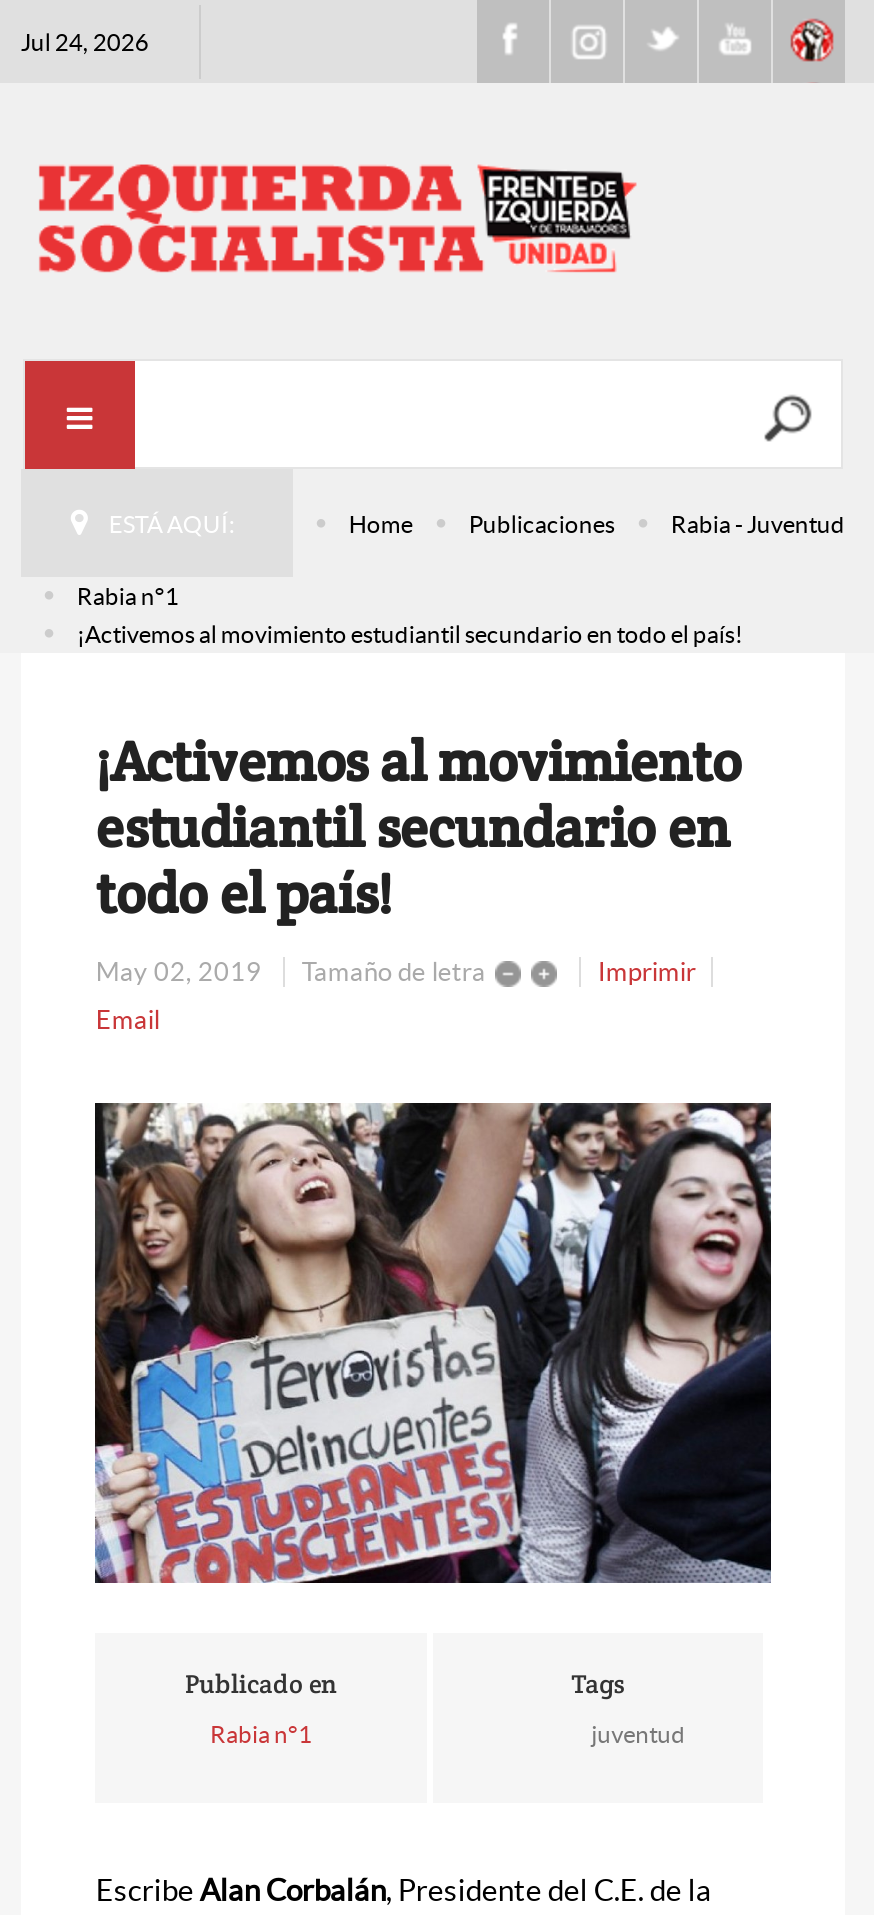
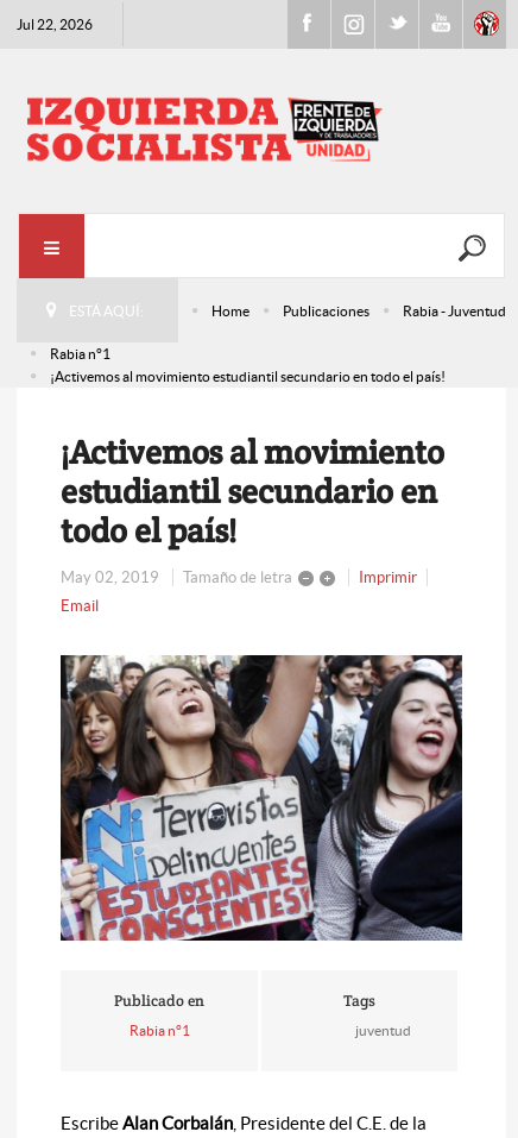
[21,29,149,55] Jul 24, 2026 -> [17,17,93,32] Jul 22, 2026

